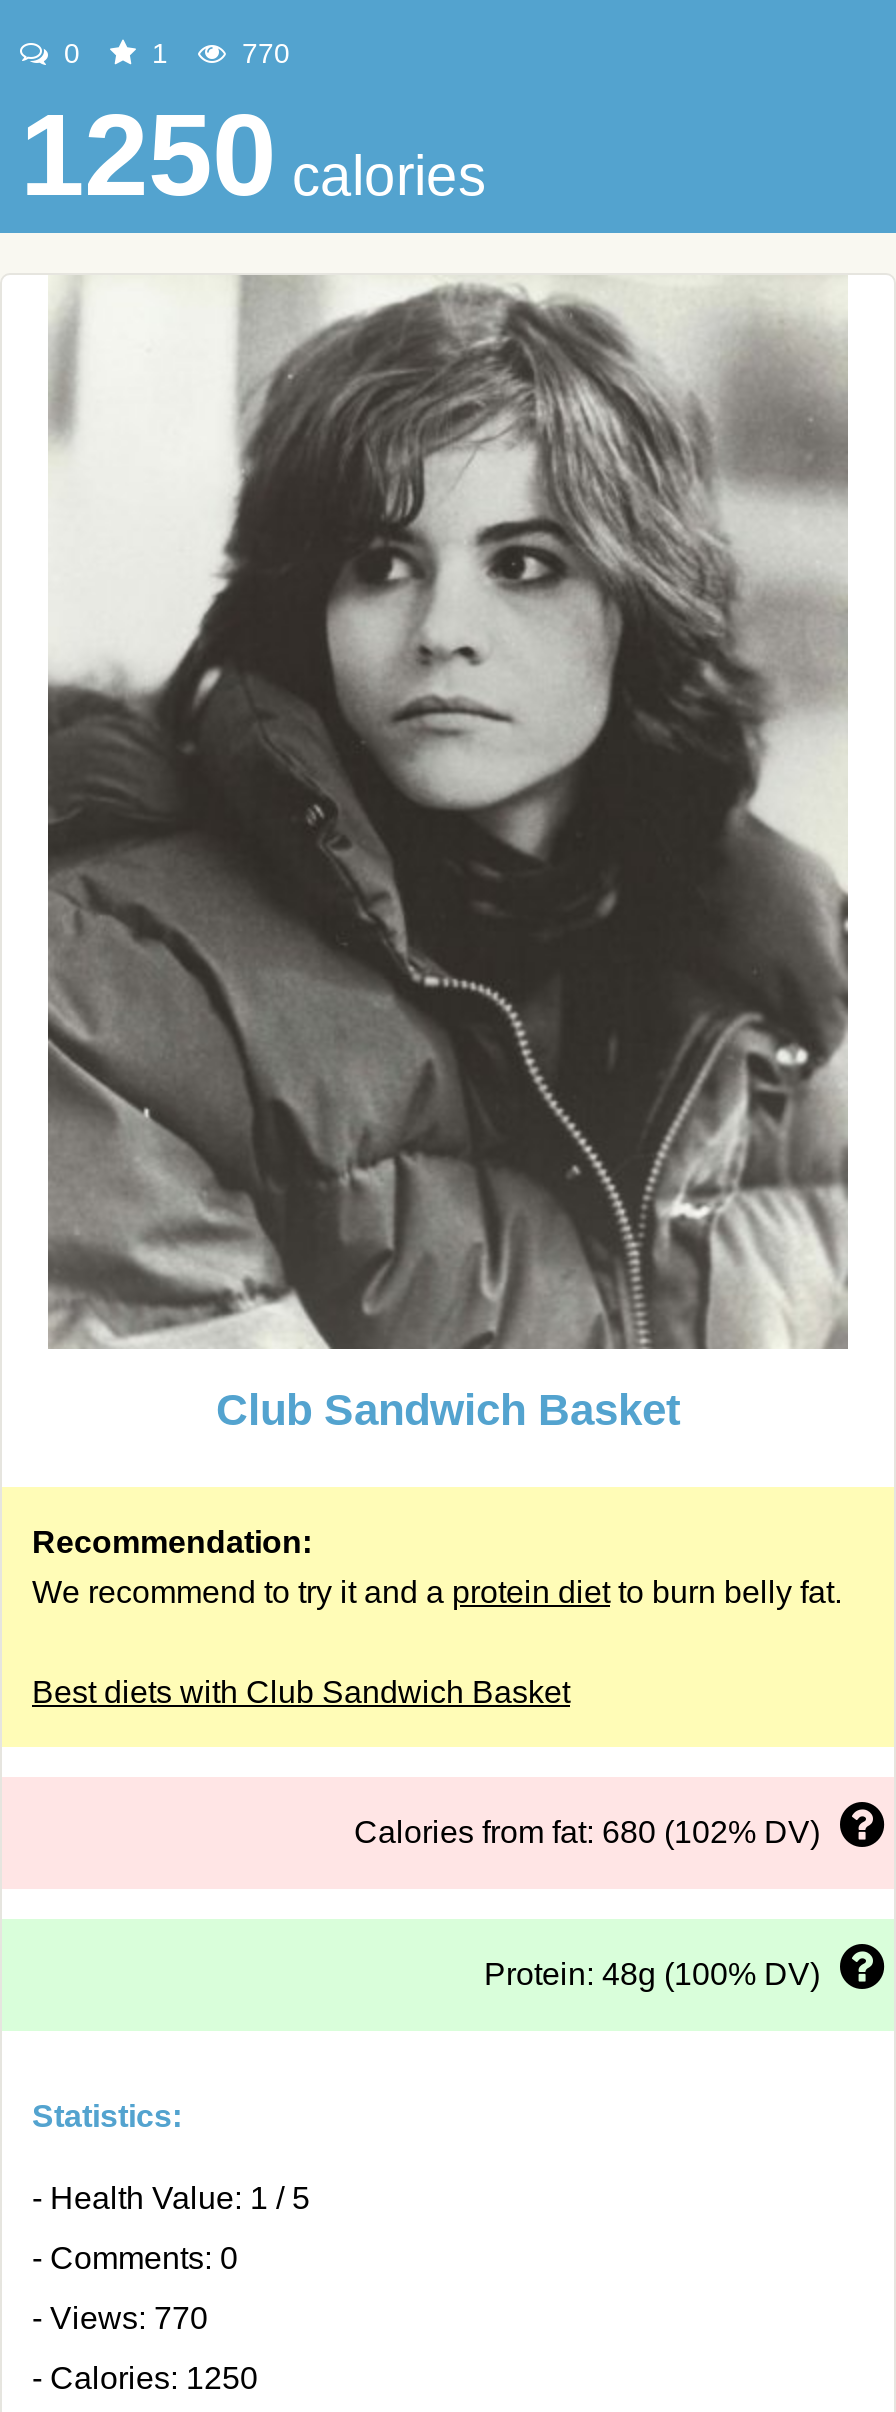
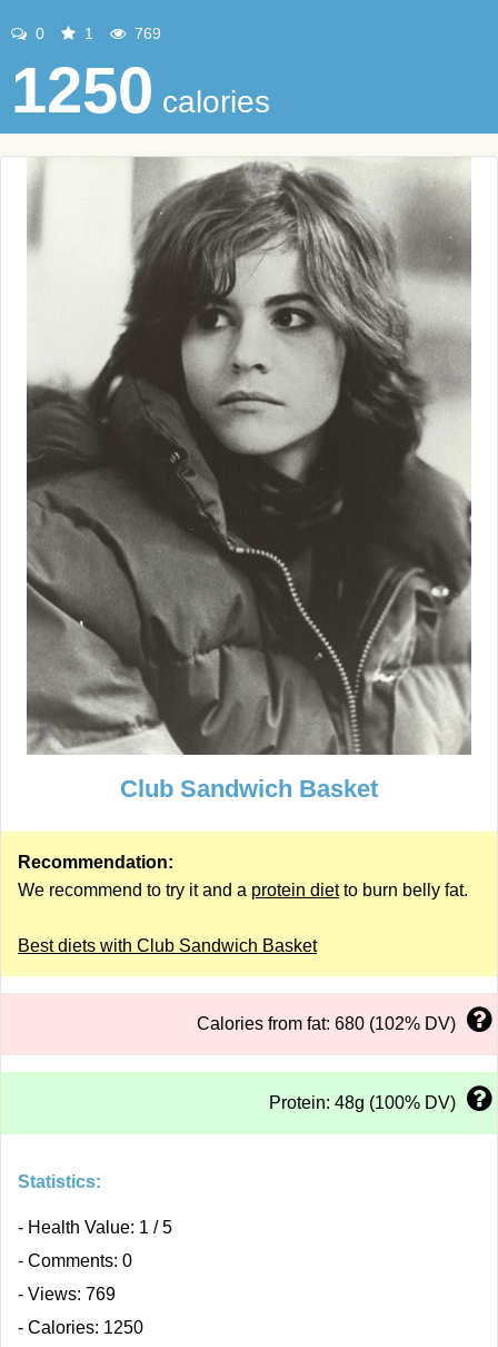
[234,37,290,69] 770 -> [130,24,161,42] 769
[32,2301,208,2335] - Views: 770 -> [18,1285,116,1304] - Views: 769

